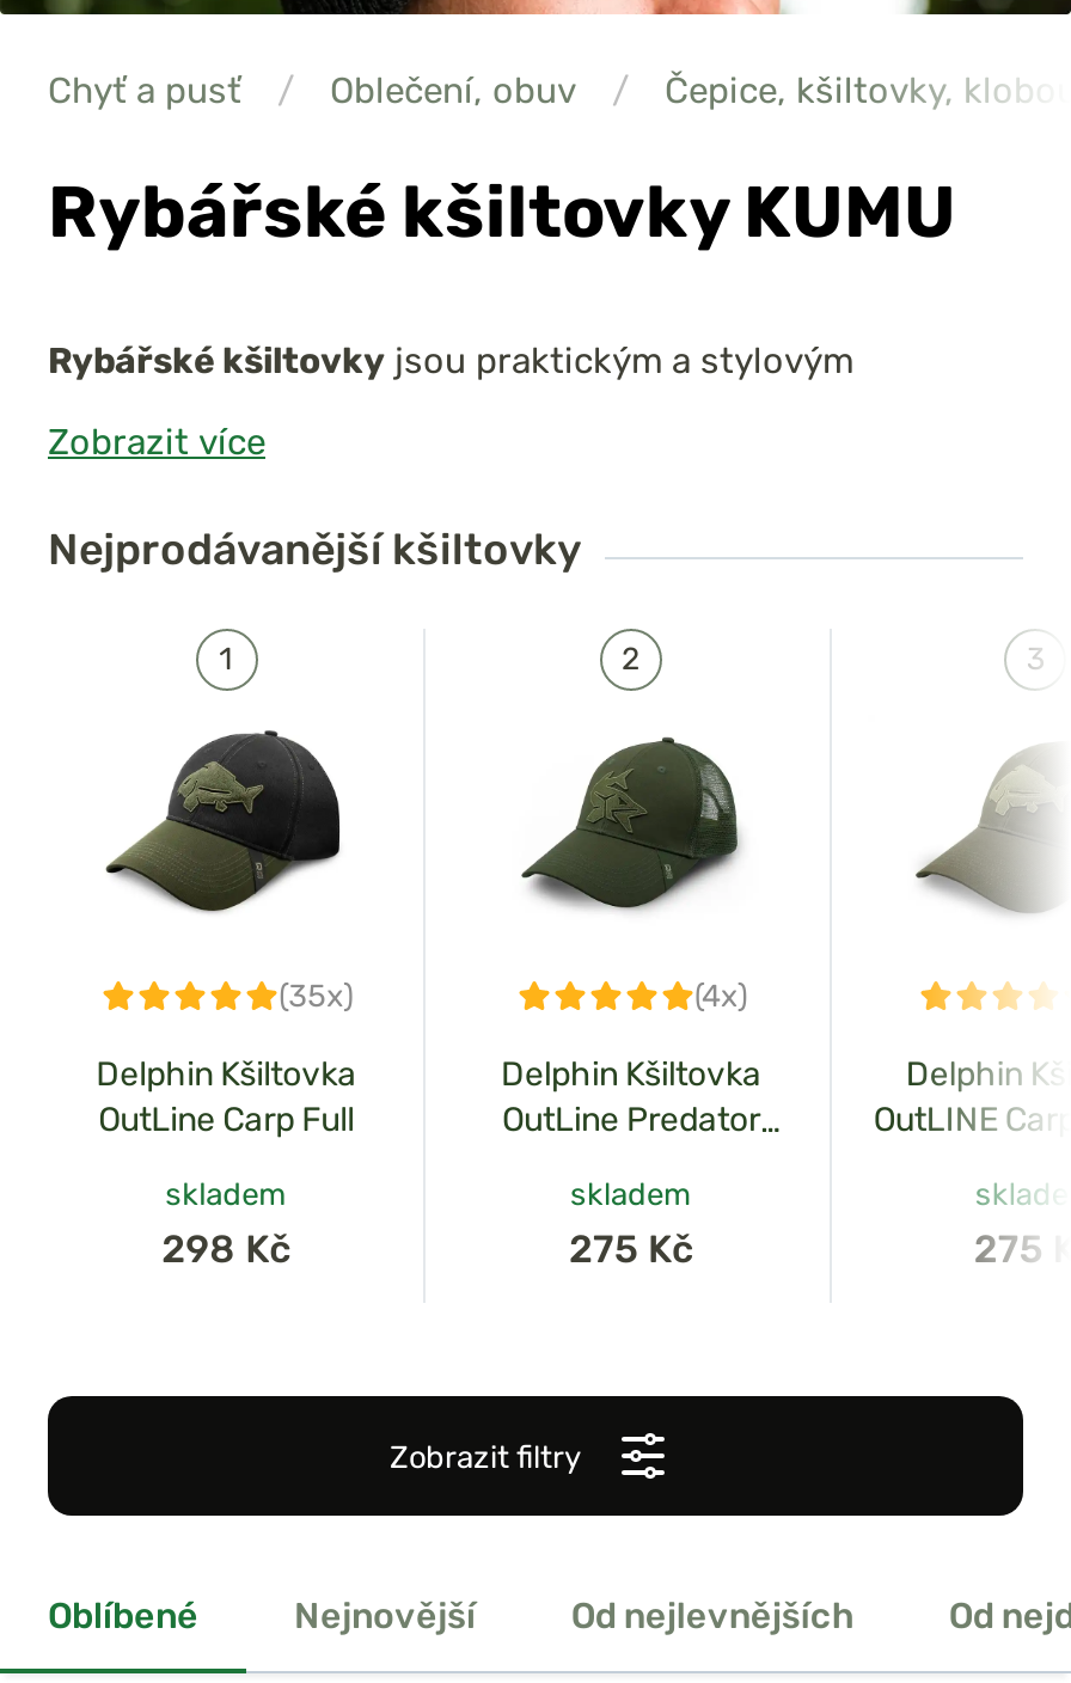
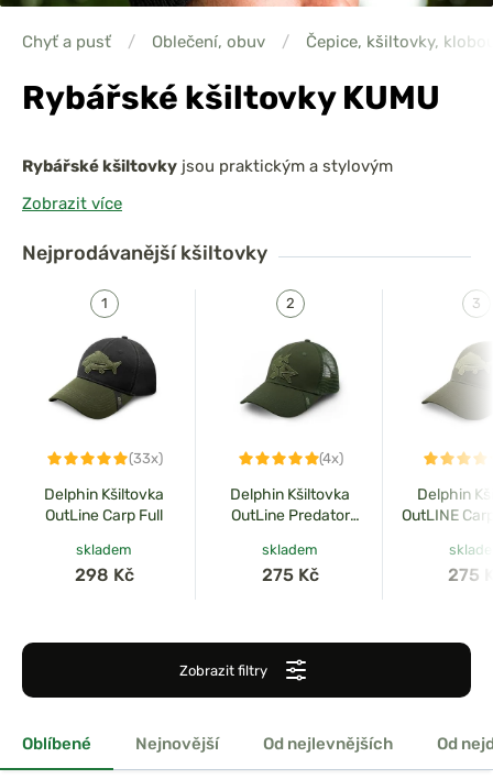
[279,978,353,1013] (35x) -> [128,450,163,466] (33x)

